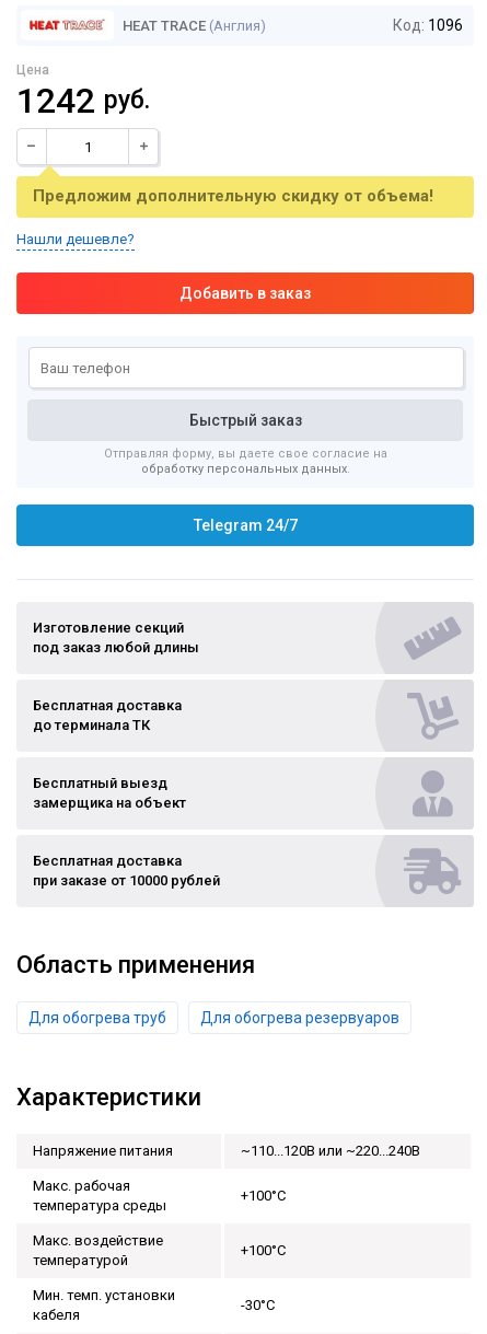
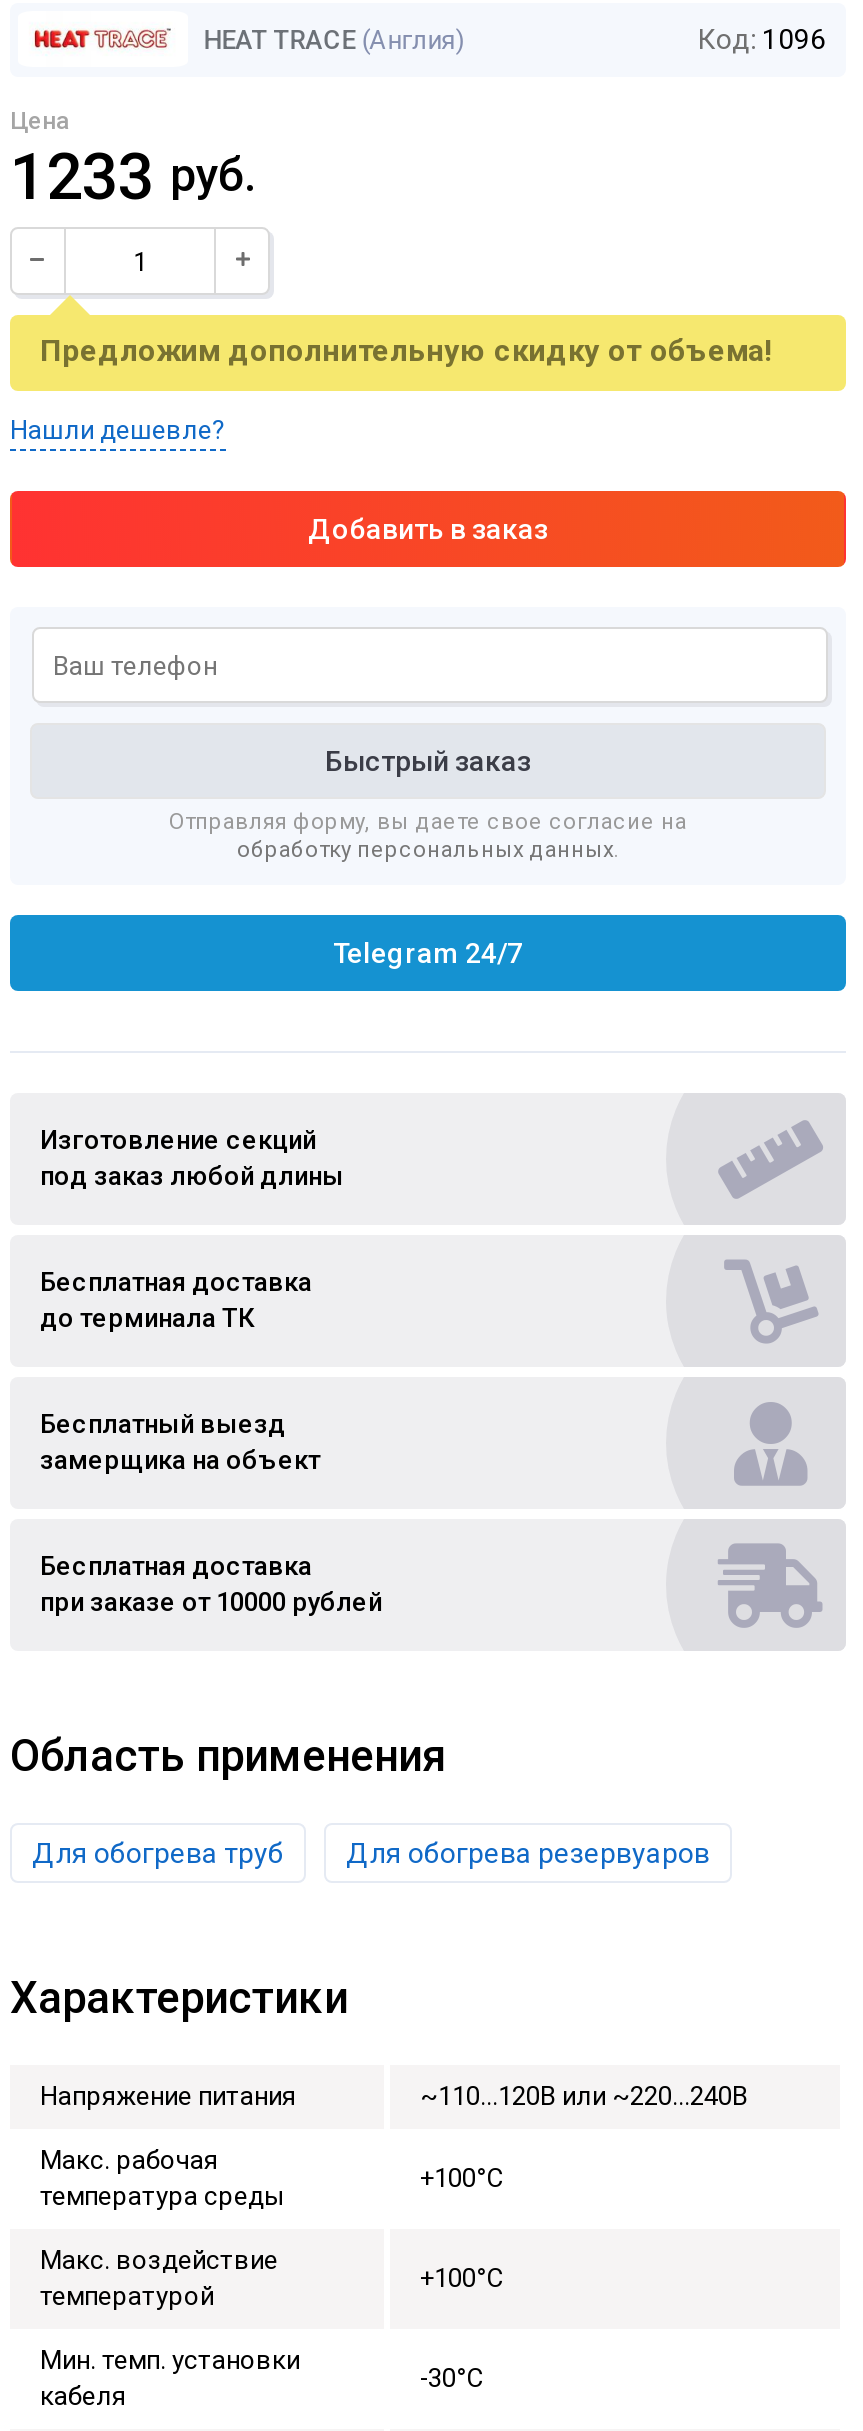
[16,80,150,121] 1242 руб. -> [10,139,254,215] 1233 руб.

